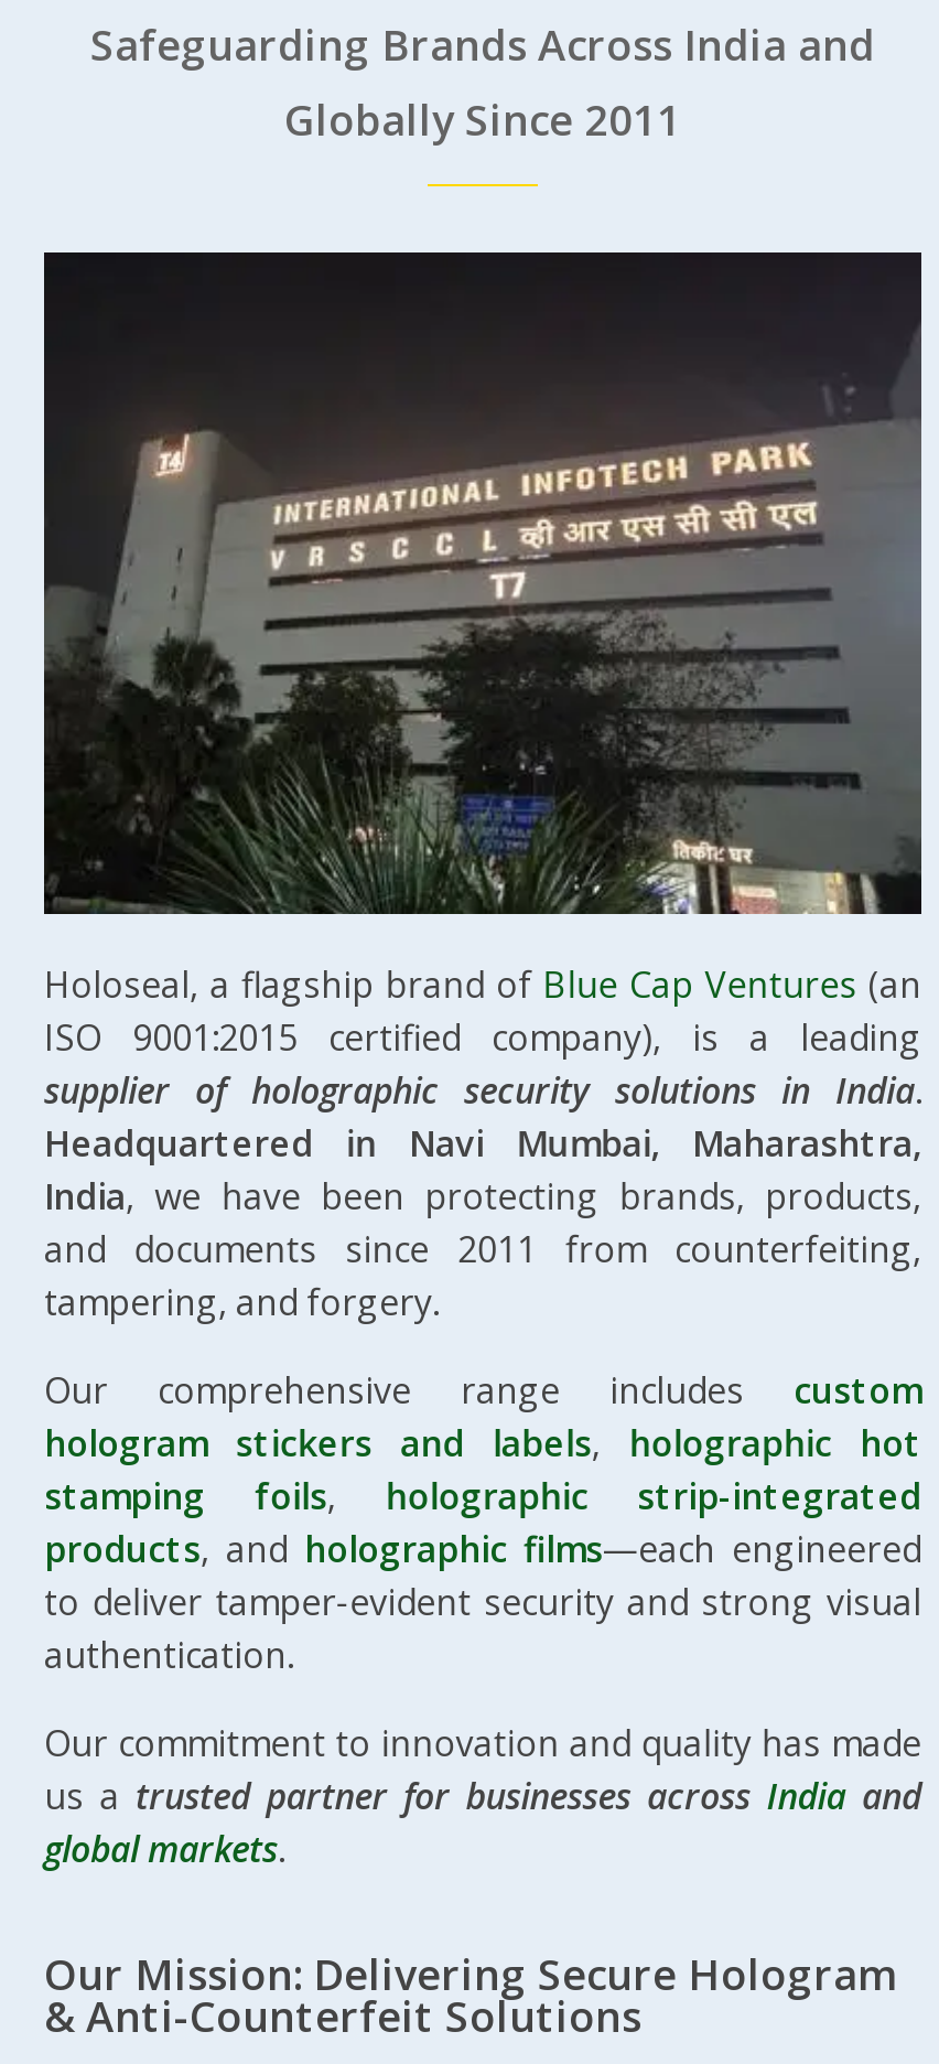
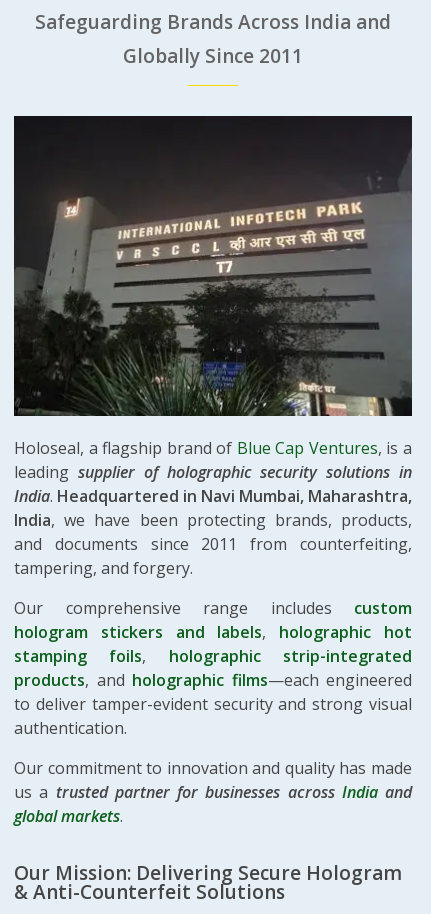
[44,960,921,1167] Holoseal, a flagship brand of Blue Cap Ventures (an | ISO 9001:2015 certified company), is a leading | supplier of holographic security solutions in India. | Headquartered in Navi Mumbai, Maharashtra, -> [14,437,412,507] Holoseal, a flagship brand of Blue Cap Ventures, is a | leading supplier of holographic security solutions in | India. Headquartered in Navi Mumbai, Maharashtra,

